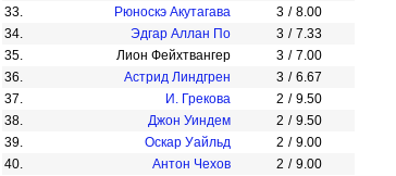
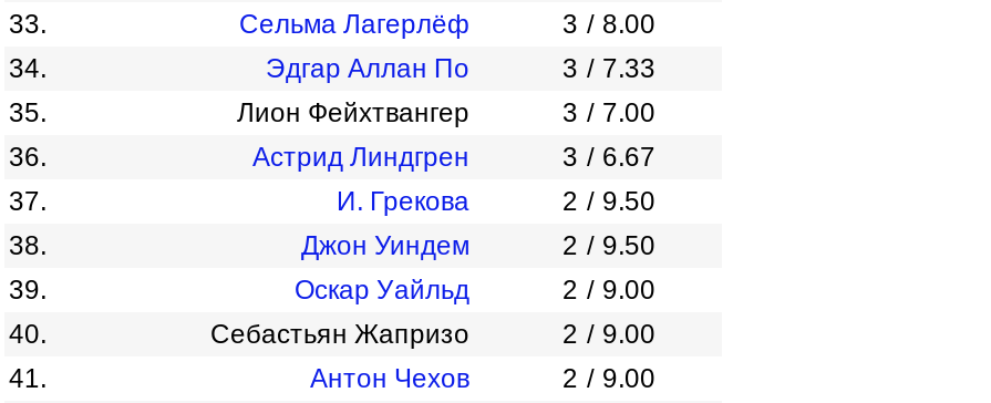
[114,4,231,20] Рюноскэ Акутагава -> [239,9,469,40] Сельма Лагерлёф
none -> [9,319,655,394] Себастьян Жапризо | 2 / 9.00 | 41.

